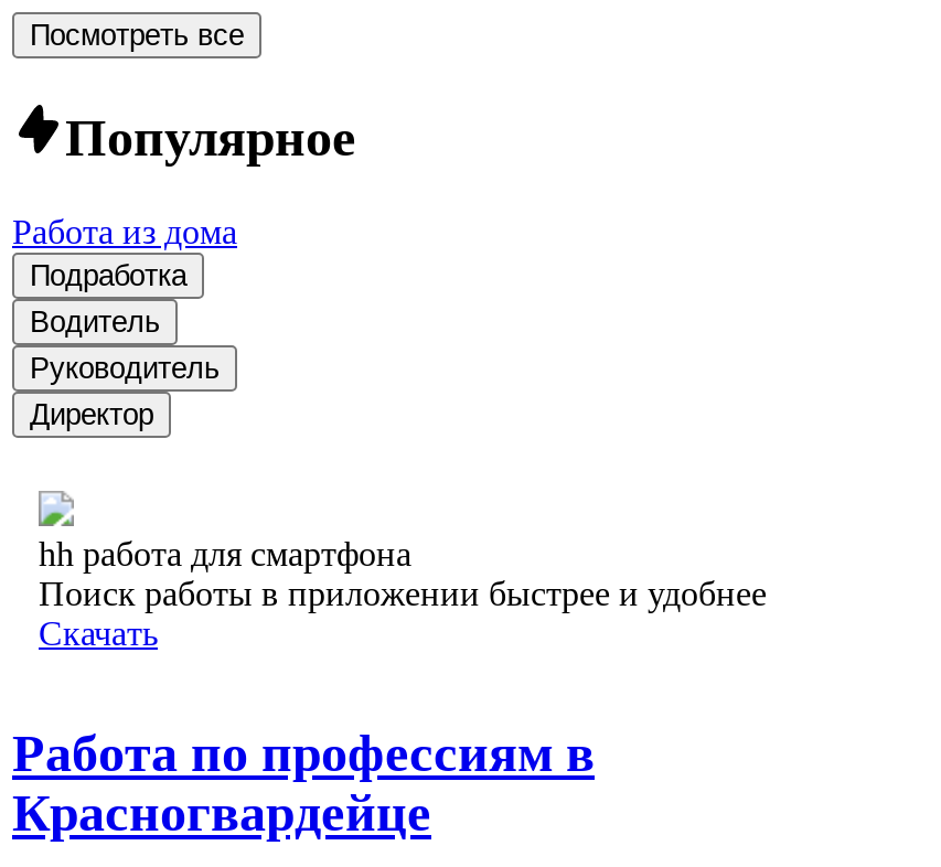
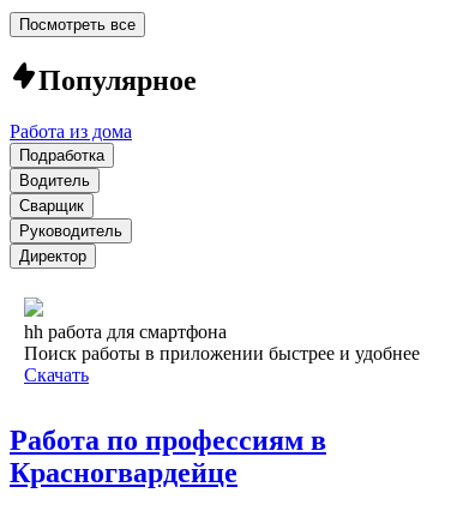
none -> [19,196,84,214] Сварщик

